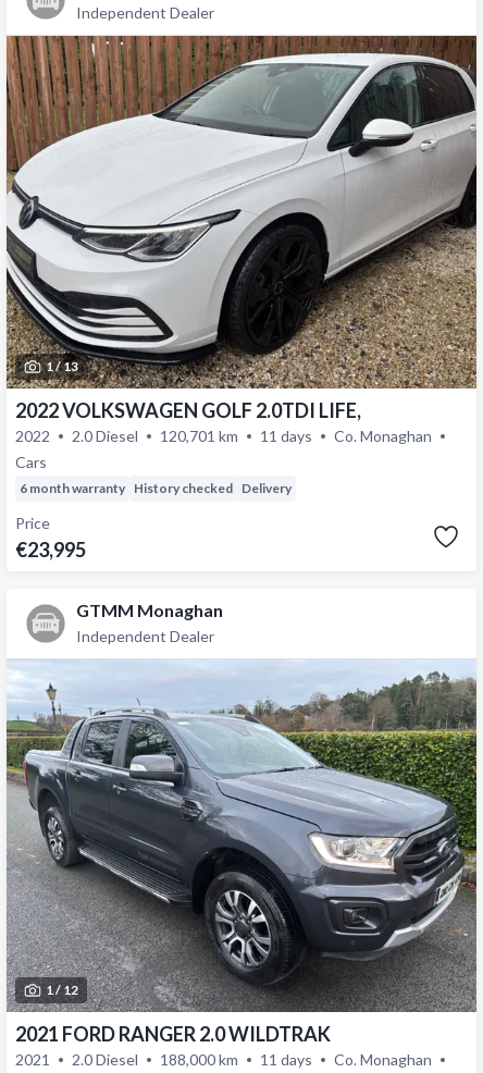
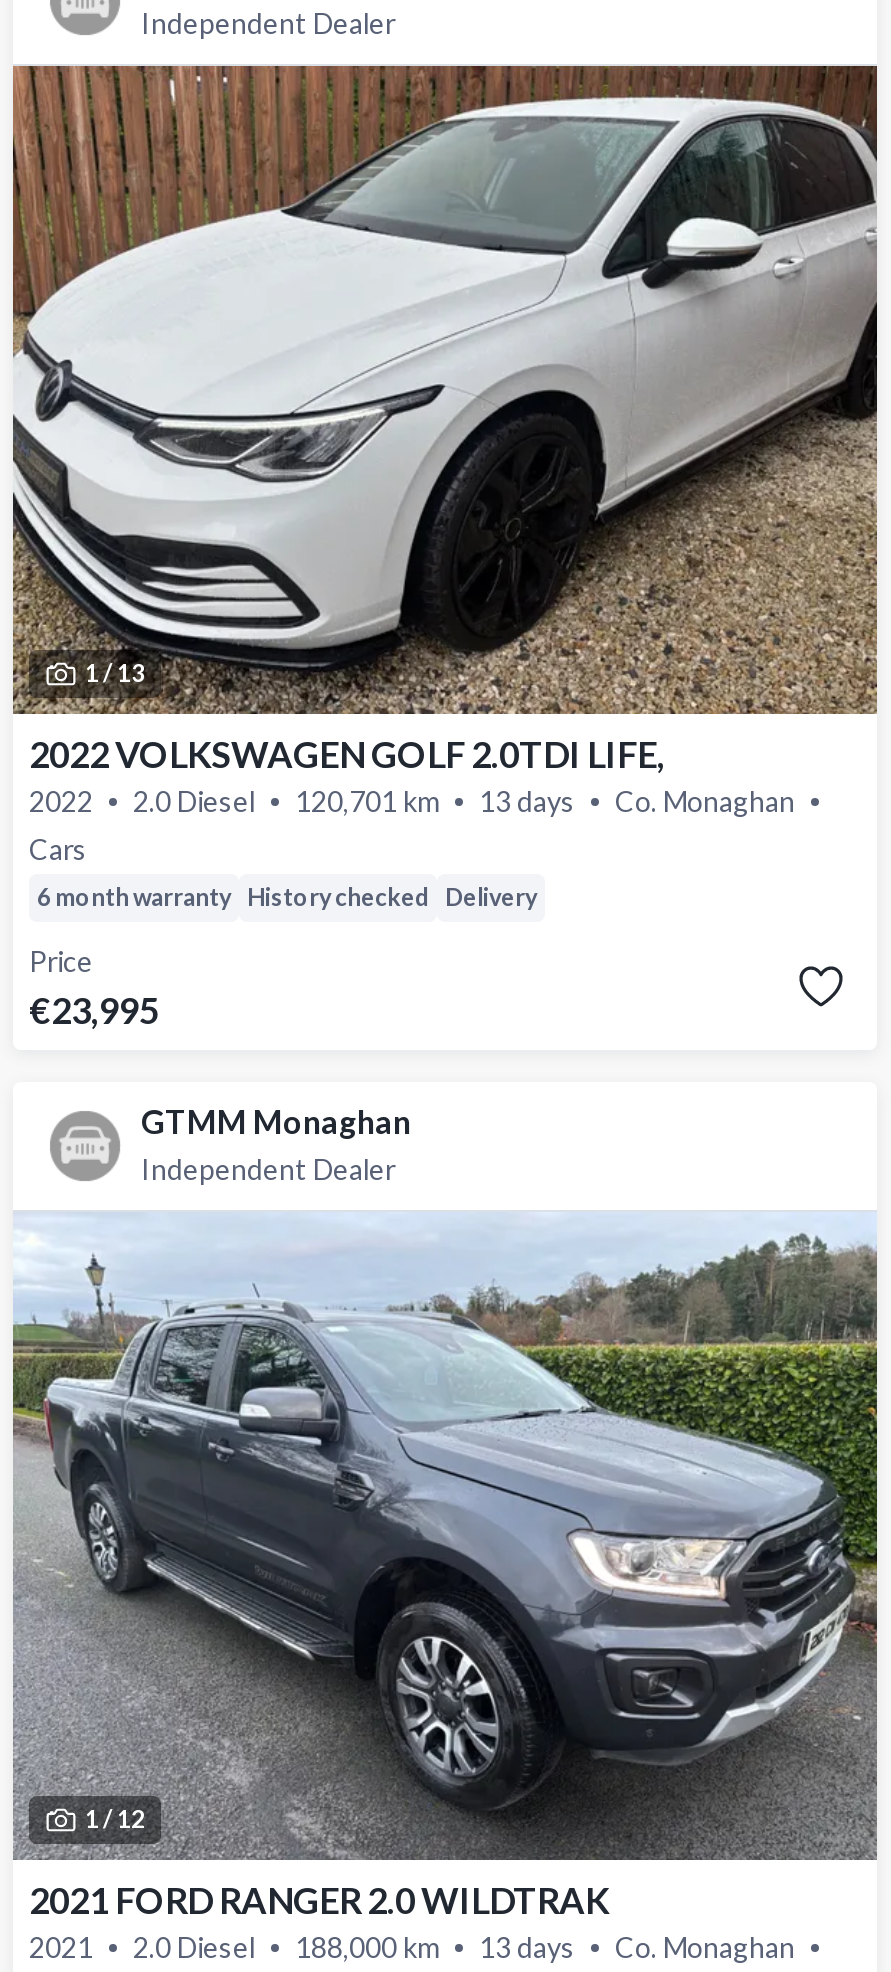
[15,427,432,445] 2022 2.0 Diesel 120,701 km 11 days Co. Monaghan -> [29,784,795,818] 2022 2.0 Diesel 120,701 km 13 days Co. Monaghan
[15,1050,432,1069] 2021 2.0 Diesel 188,000 km 11 days Co. Monaghan -> [29,1930,795,1964] 2021 2.0 Diesel 188,000 km 13 days Co. Monaghan

